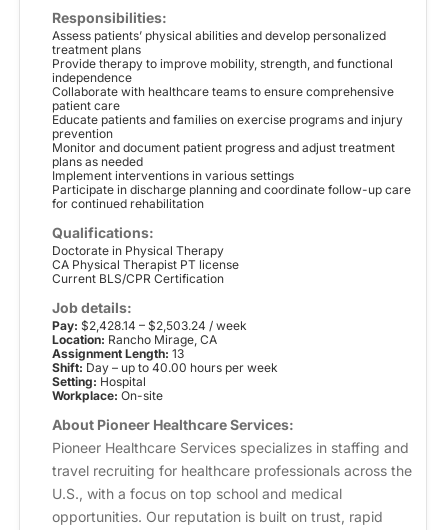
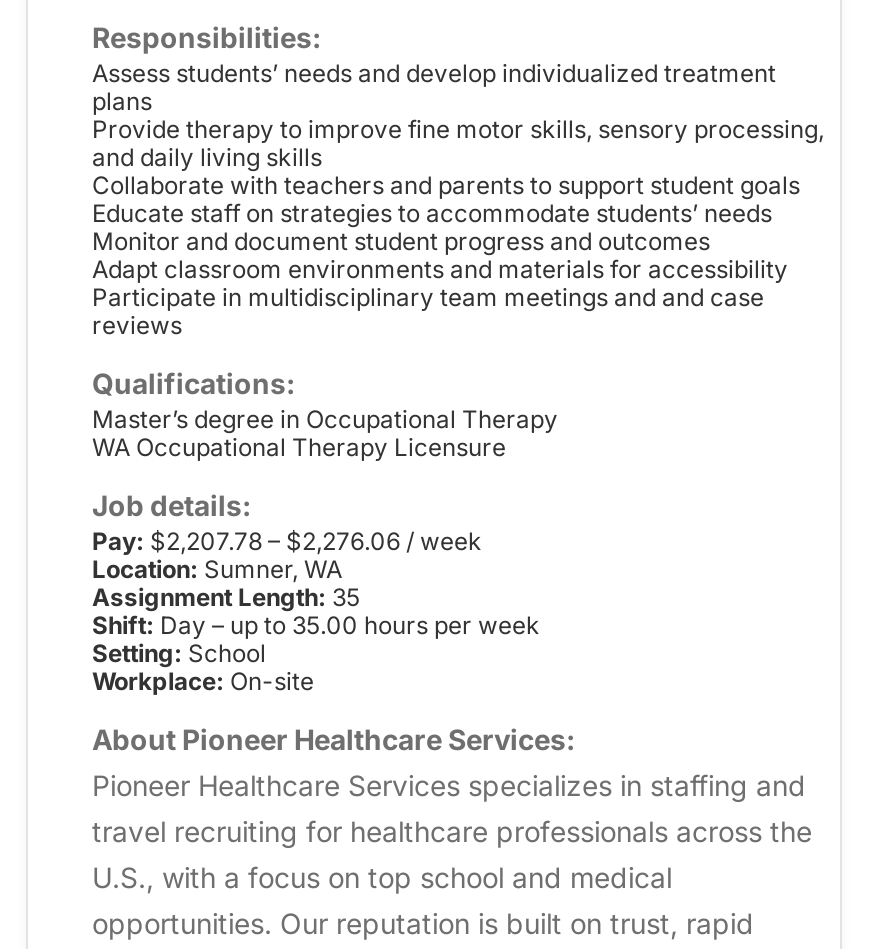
[52,28,411,211] Assess patients’ physical abilities and develop personalized | treatment plans | Provide therapy to improve mobility, strength, and functional | independence | Collaborate with healthcare teams to ensure comprehensive | patient care | Educate patients and families on exercise programs and injury | prevention | Monitor and document patient progress and adjust treatment | plans as needed | Implement interventions in various settings | Participate in discharge planning and coordinate follow-up care | for continued rehabilitation -> [92,58,824,340] Assess students’ needs and develop individualized treatment | plans | Provide therapy to improve fine motor skills, sensory processing, | and daily living skills | Collaborate with teachers and parents to support student goals | Educate staff on strategies to accommodate students’ needs | Monitor and document student progress and outcomes | Adapt classroom environments and materials for accessibility | Participate in multidisciplinary team meetings and and case | reviews
[52,243,239,286] Doctorate in Physical Therapy | CA Physical Therapist PT license | Current BLS/CPR Certification -> [92,404,558,462] Master’s degree in Occupational Therapy | WA Occupational Therapy Licensure
[52,318,278,389] Pay: $2,428.14 – $2,503.24 / week | Location: Rancho Mirage, CA | Assignment Length: 13 | Shift:Day – up to 40.00 hours per week | Setting: Hospital -> [92,526,540,668] Pay: $2,207.78 – $2,276.06 / week | Location: Sumner, WA | Assignment Length: 35 | Shift:Day – up to 35.00 hours per week | Setting: School

